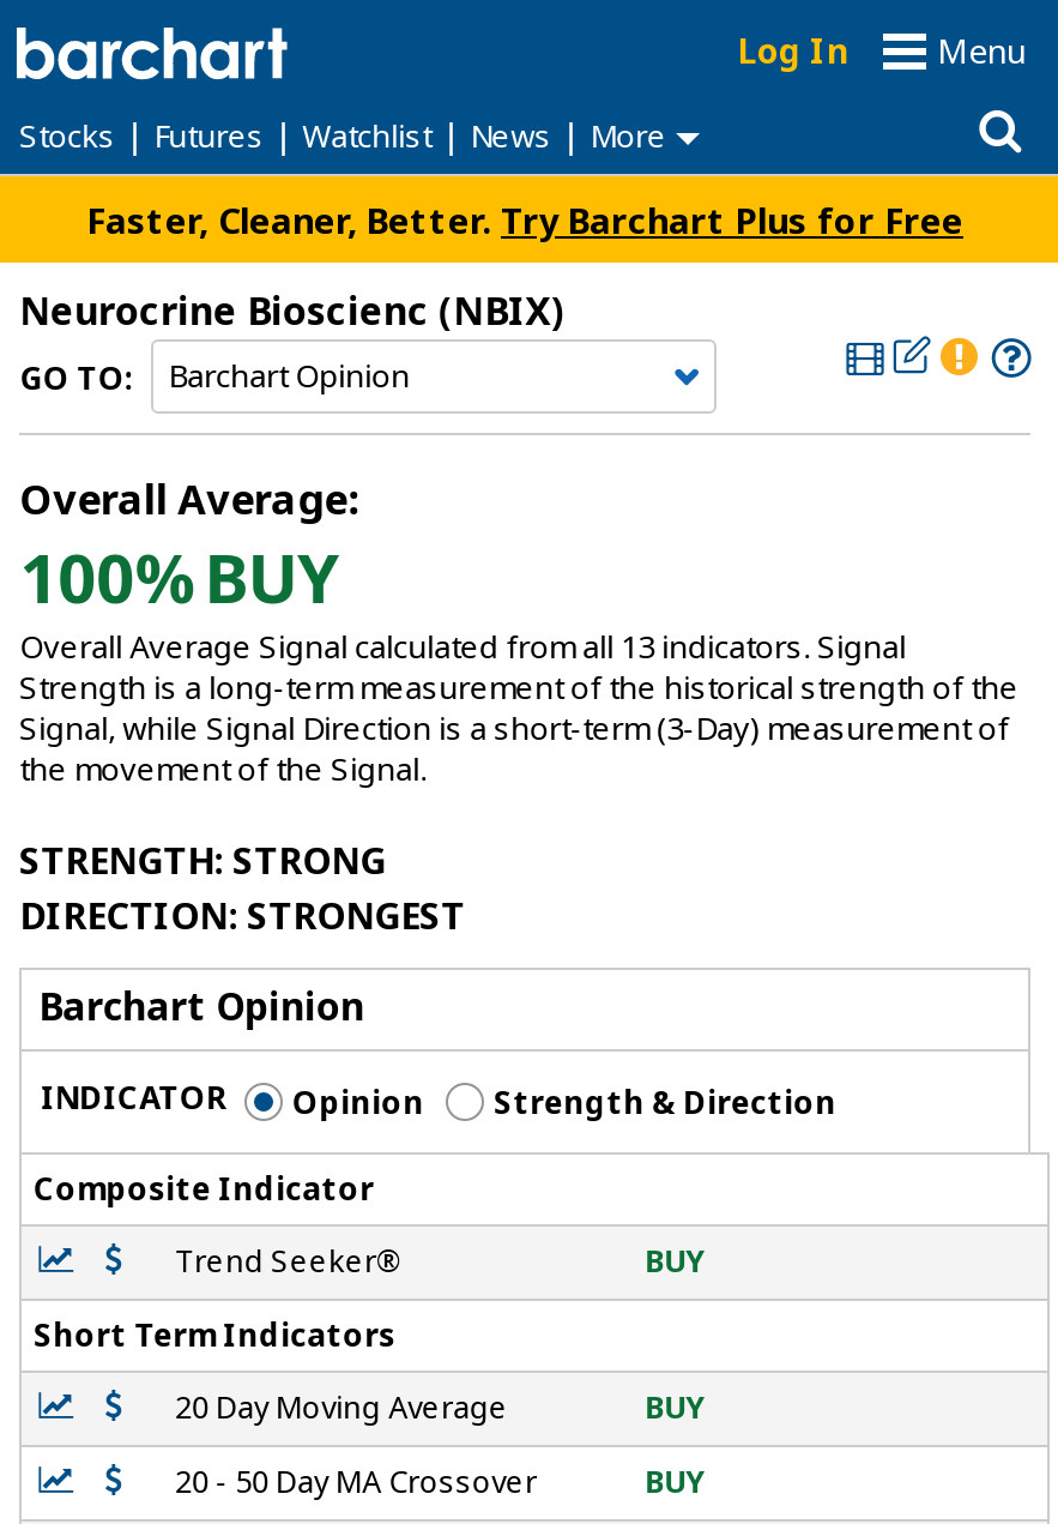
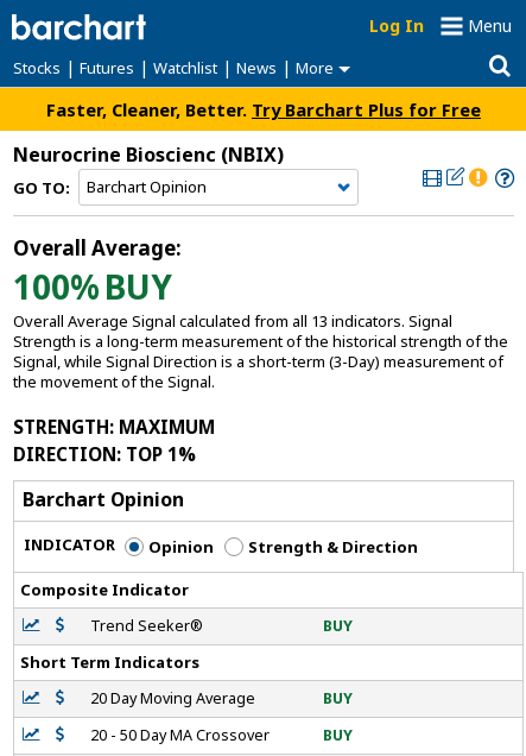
[19,835,465,940] STRENGTH: STRONG | DIRECTION: STRONGEST -> [13,414,215,467] STRENGTH: MAXIMUM | DIRECTION: TOP 1%

